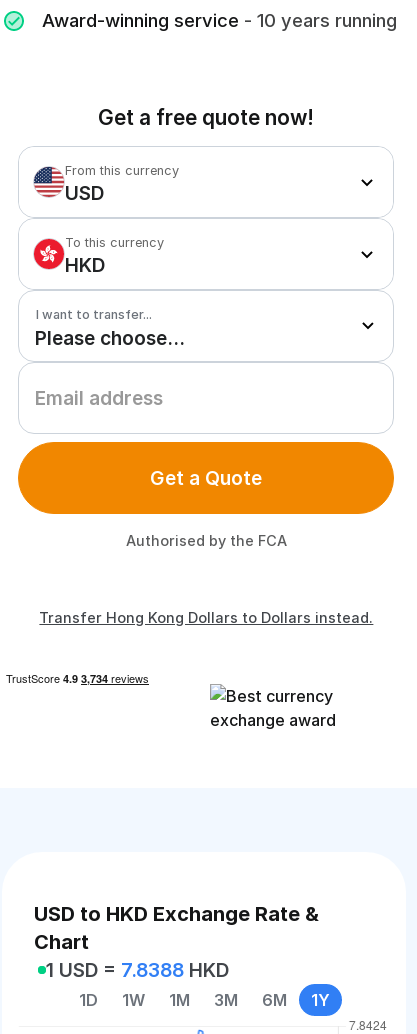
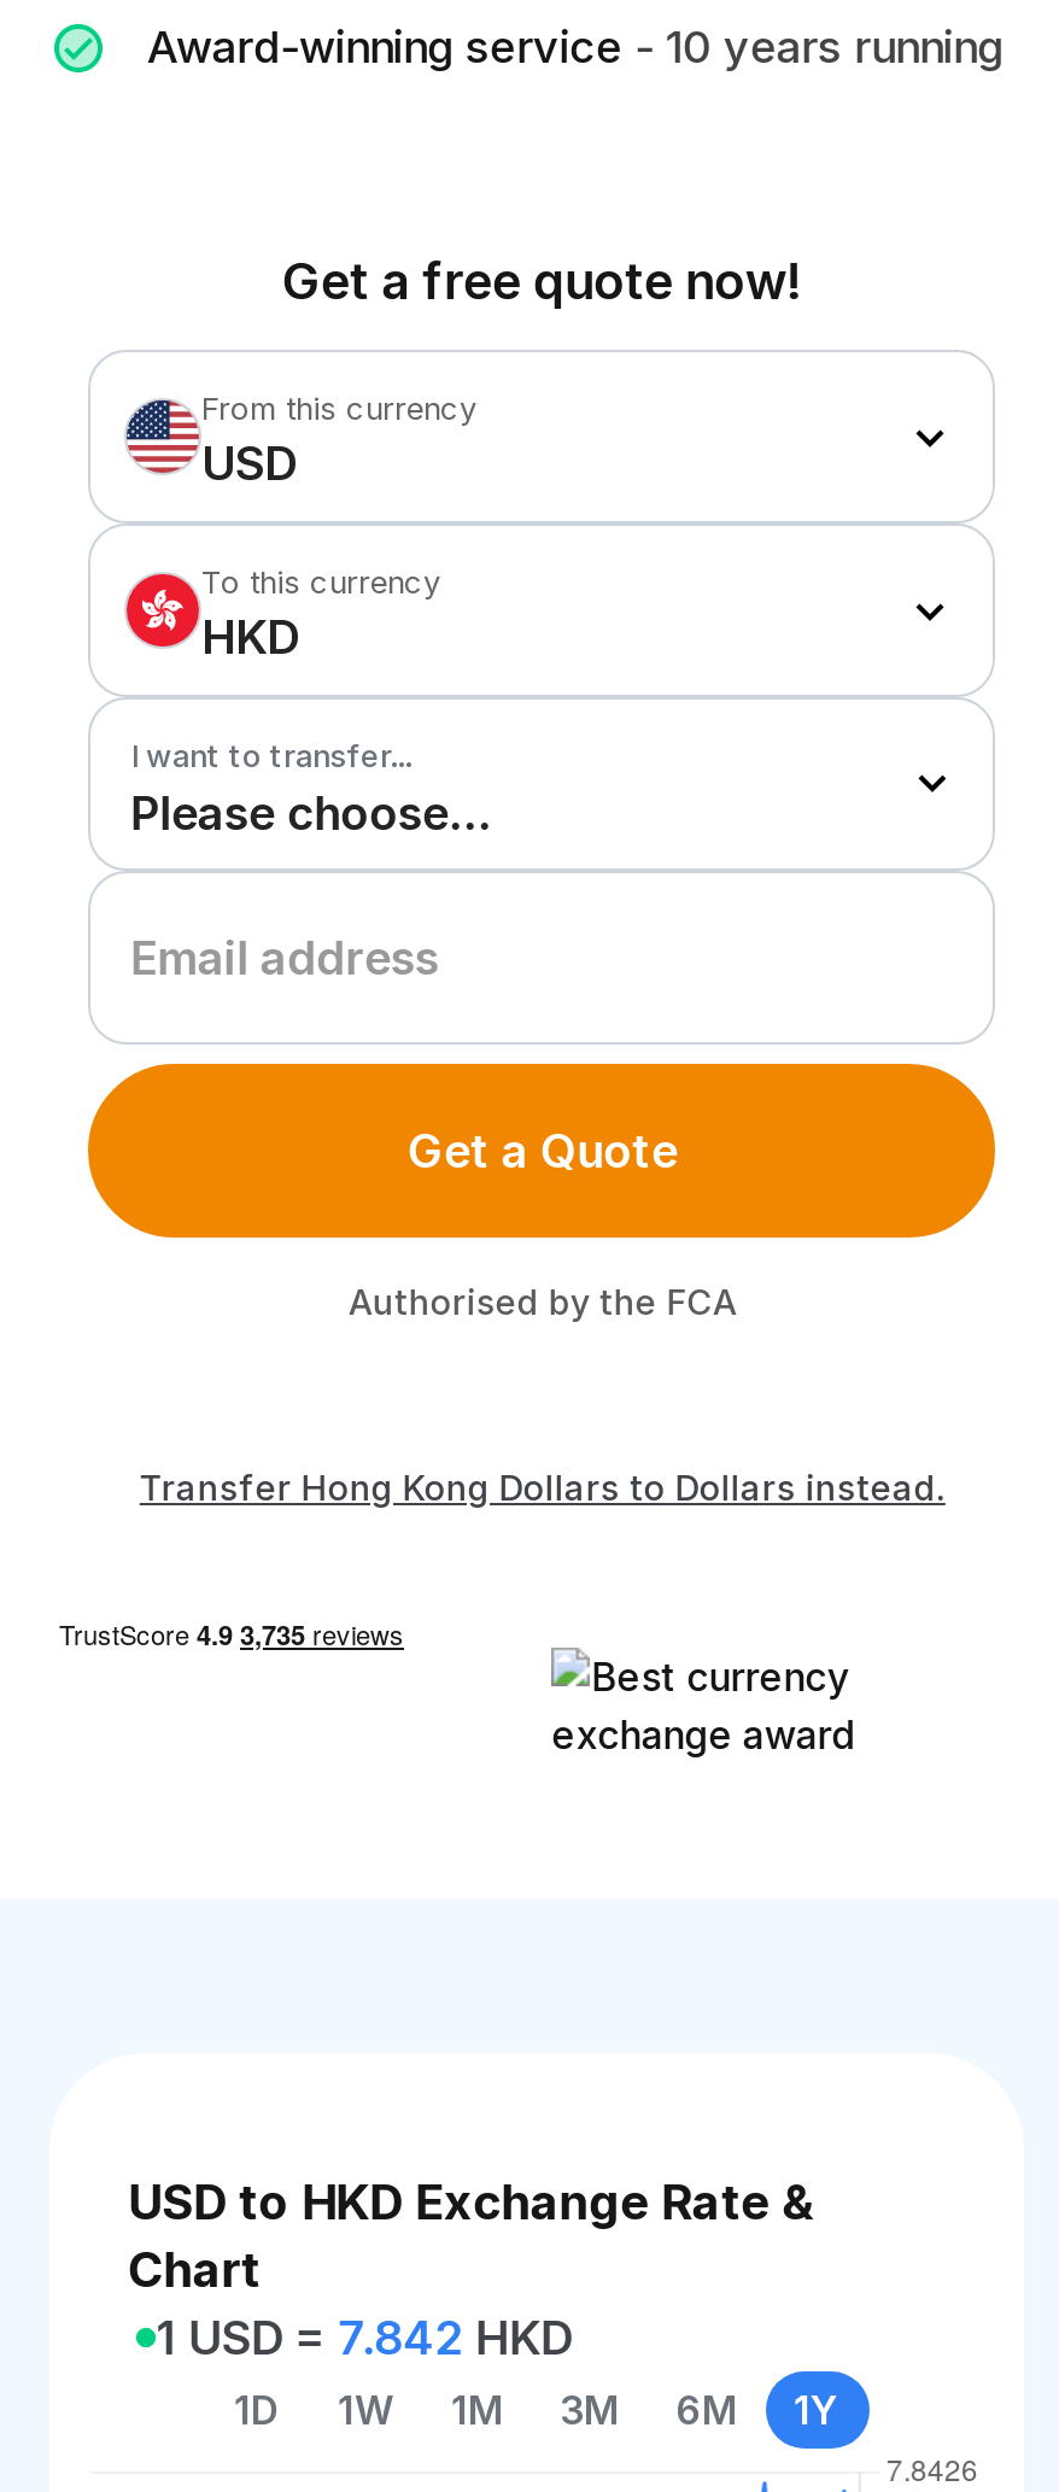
[46,958,229,982] 1 USD = 7.8388 HKD -> [157,2309,571,2367] 1 USD = 7.842 HKD

